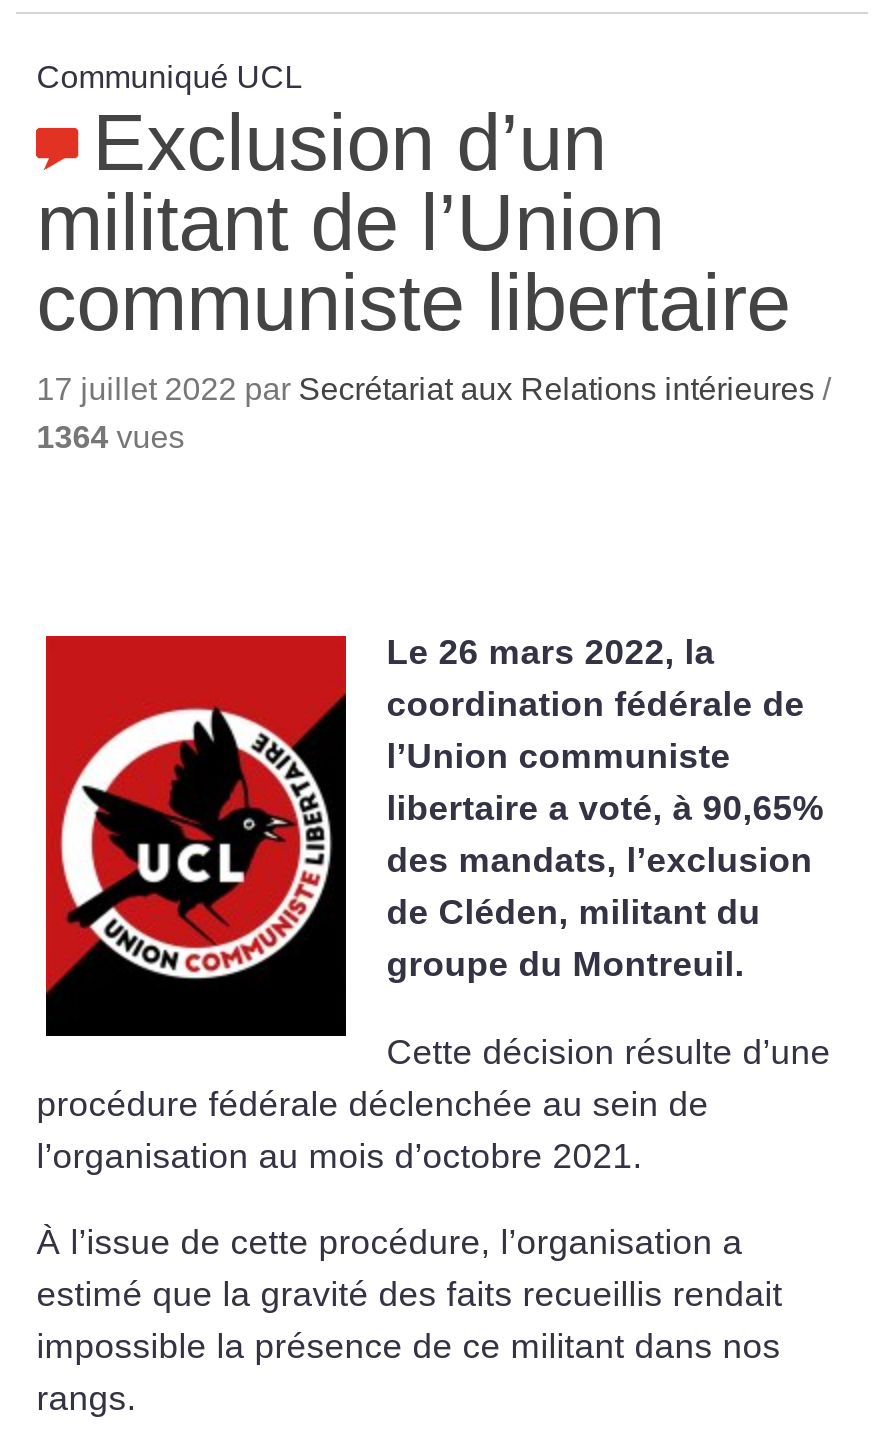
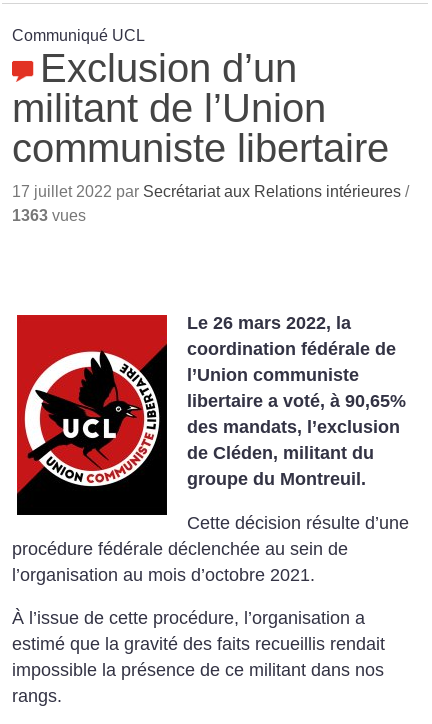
[36,420,184,454] 1364 vues -> [12,207,86,224] 1363 vues

